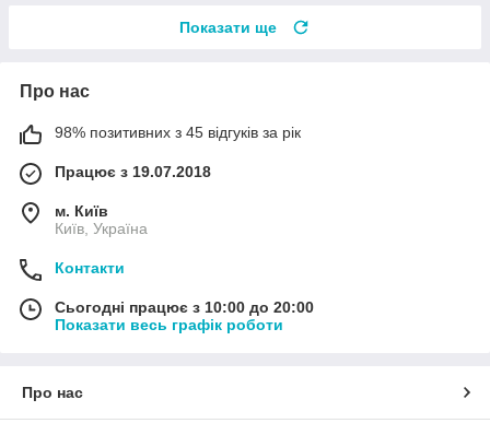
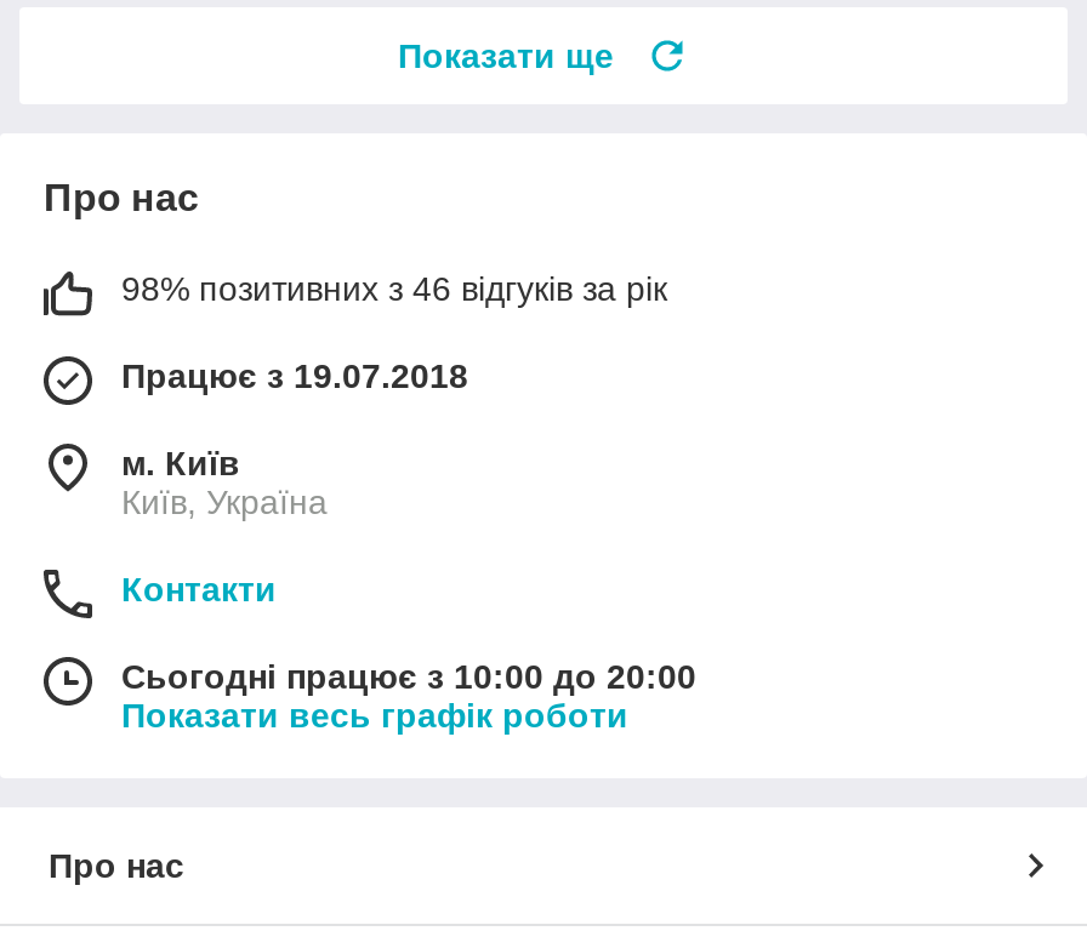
[55,123,301,141] 98% позитивних з 45 відгуків за рік -> [121,269,667,307] 98% позитивних з 46 відгуків за рік

